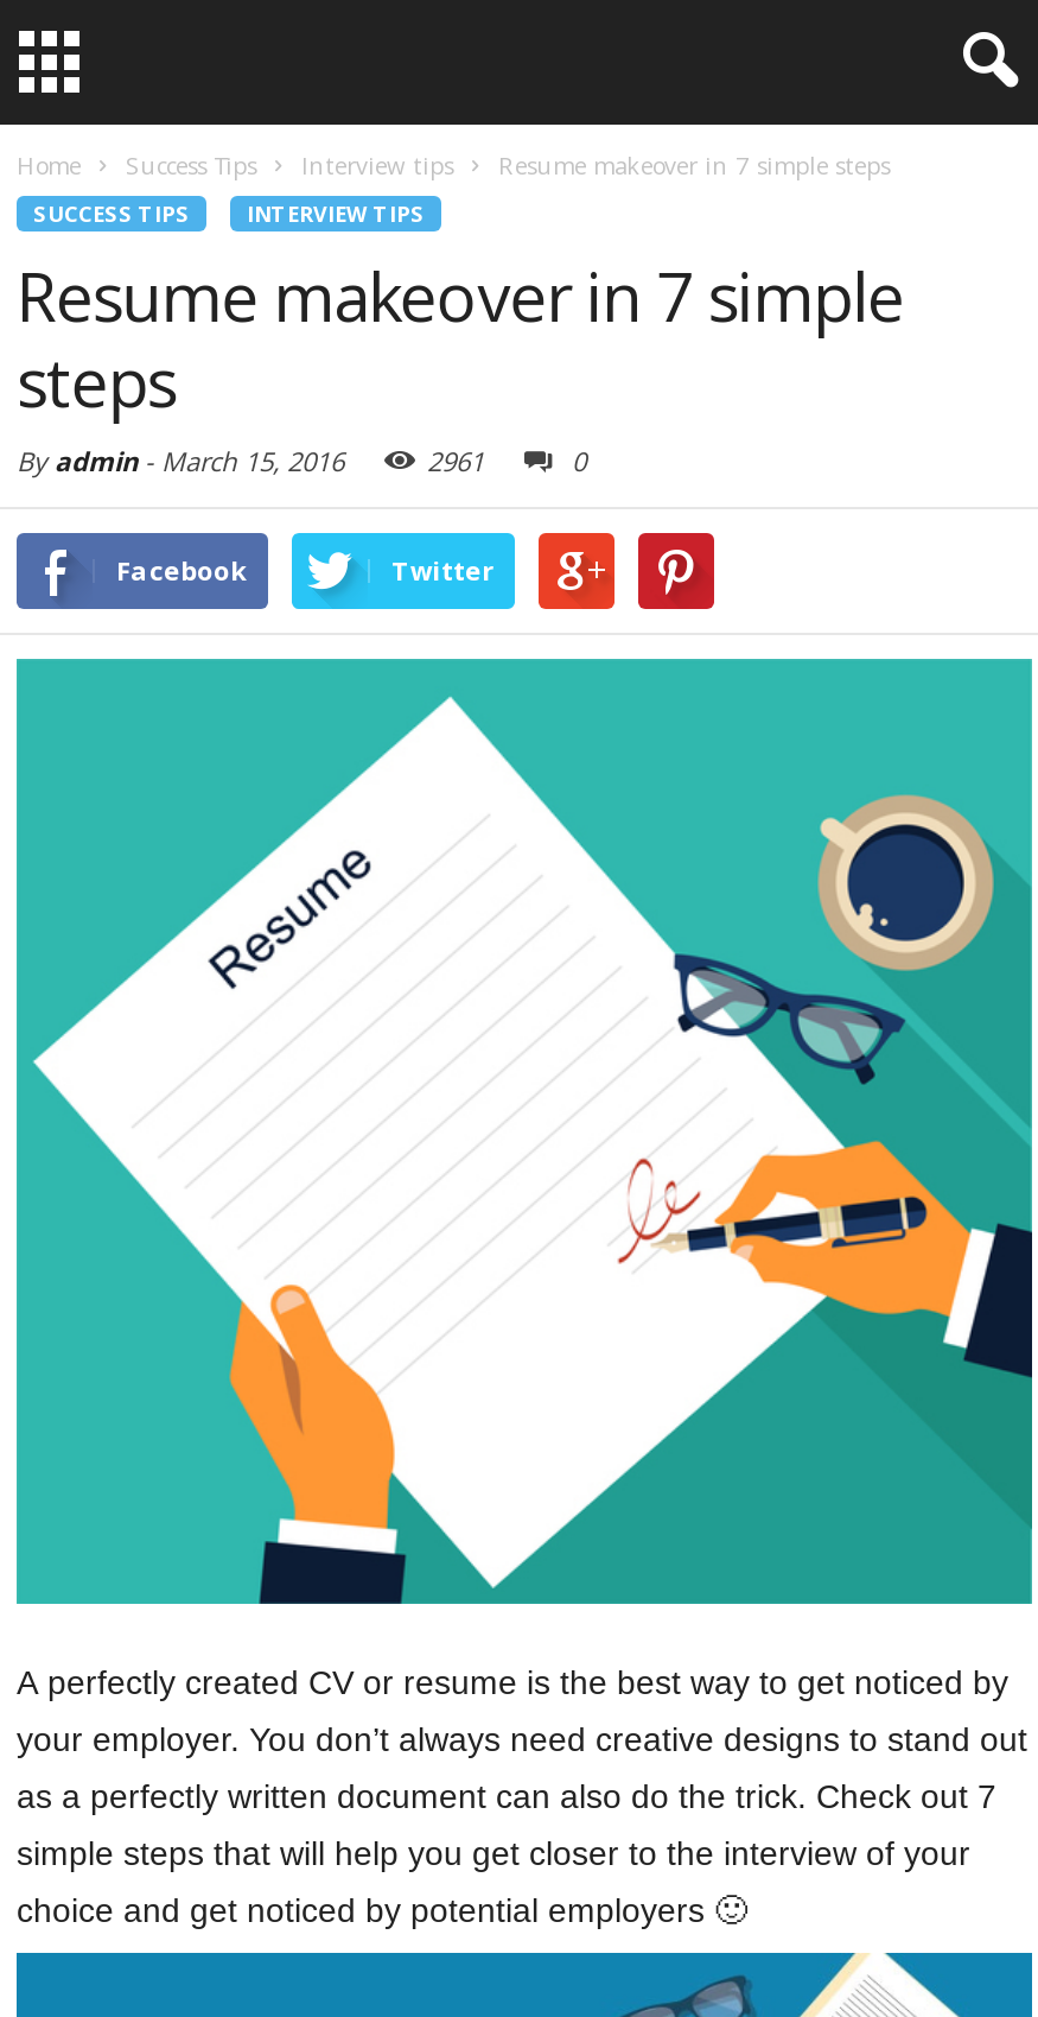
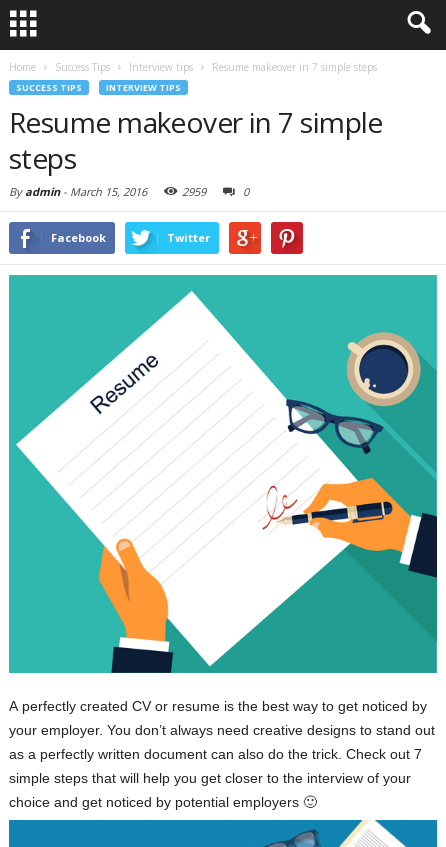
[427,443,484,478] 2961 -> [182,184,206,199] 2959

